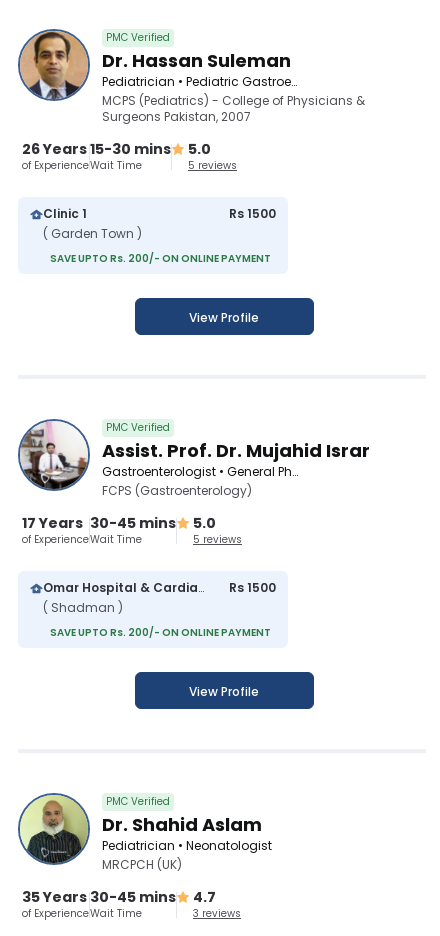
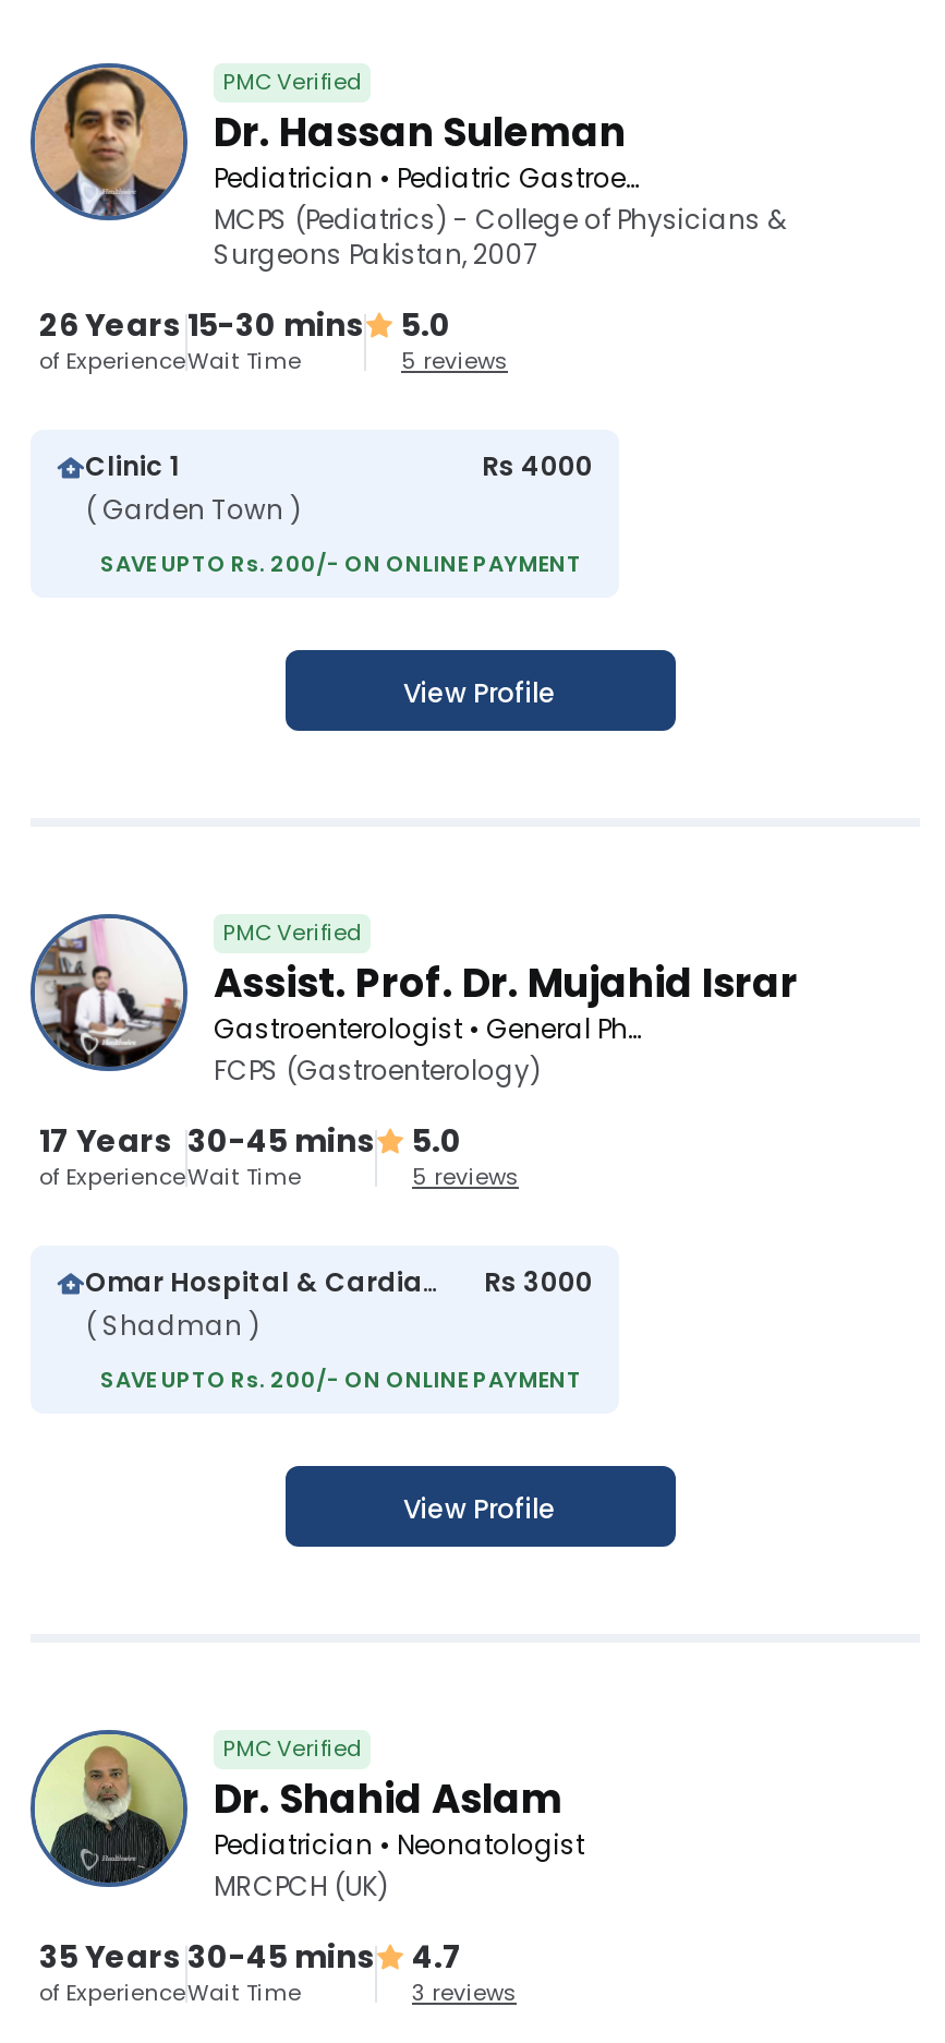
[229,205,276,222] Rs 1500 -> [482,448,593,485] Rs 4000
[229,579,276,596] Rs 1500 -> [484,1264,593,1301] Rs 3000

